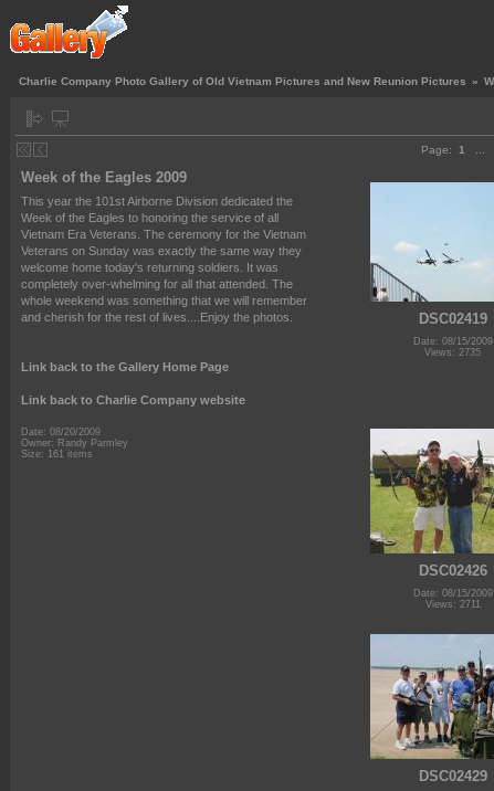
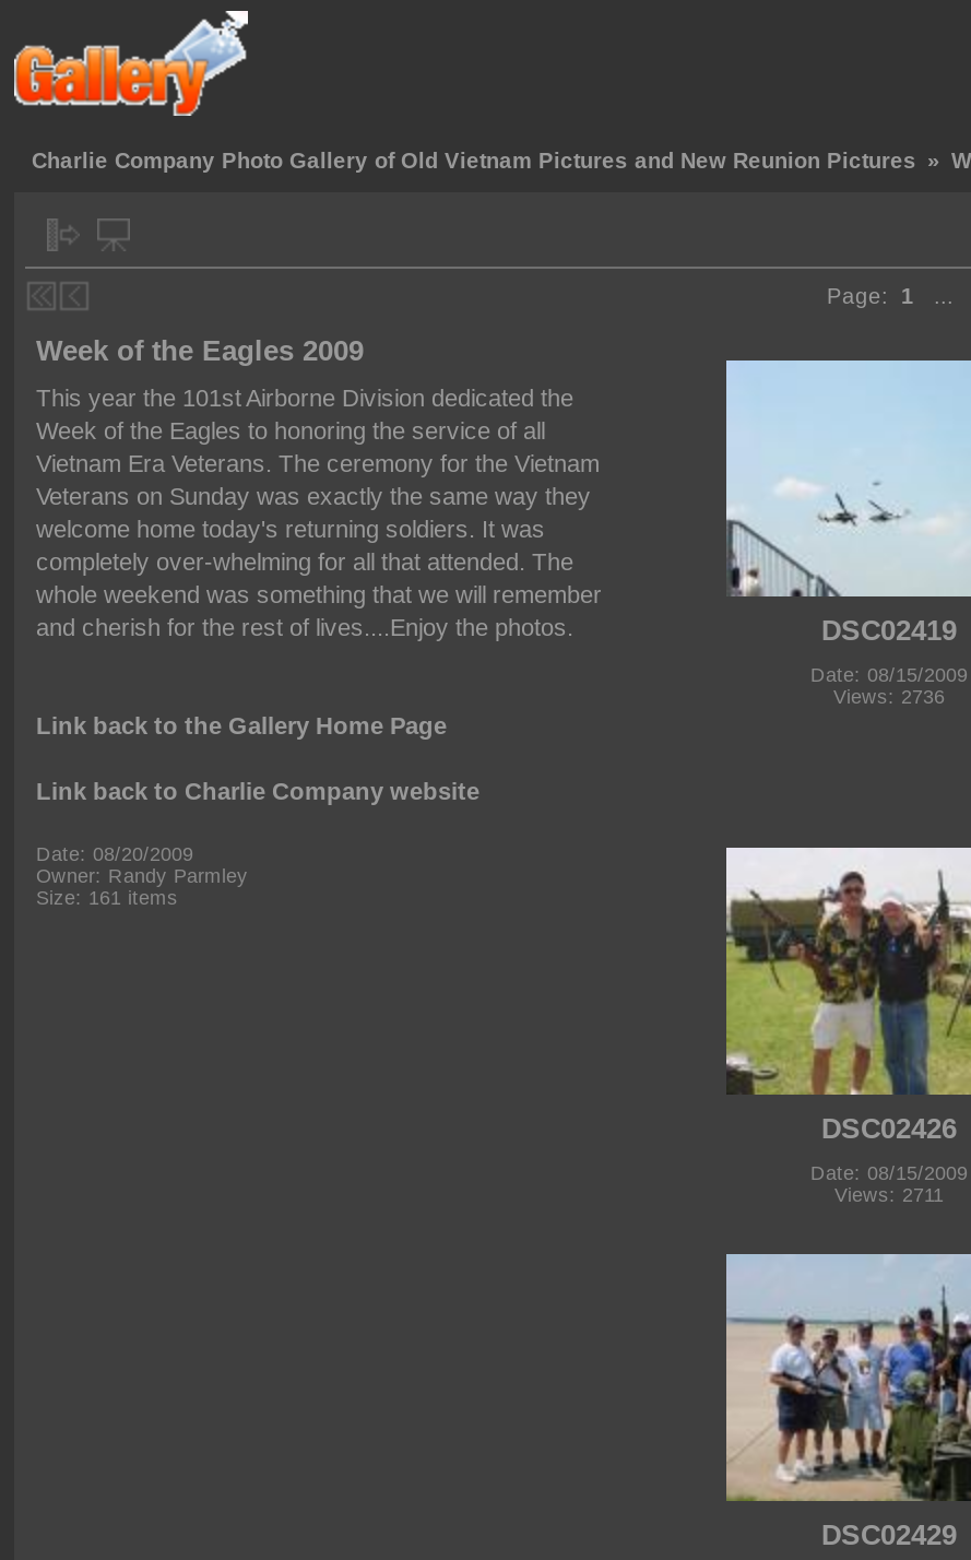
[424,346,481,357] Views: 2735 -> [833,685,945,707] Views: 2736

